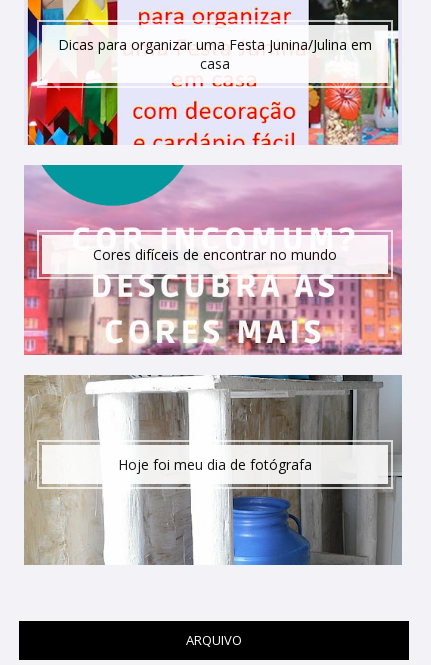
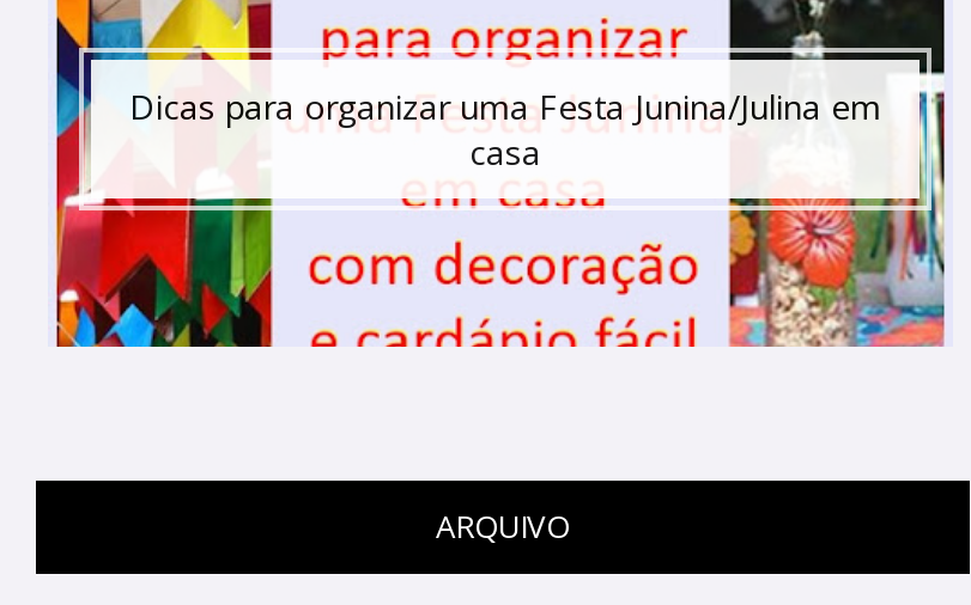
[23,164,403,356] [image] | Cores difíceis de encontrar no mundo -> none
[23,374,312,566] [image] | Hoje foi meu dia de fotógrafa -> none
[208,374,403,566] [image] -> none

